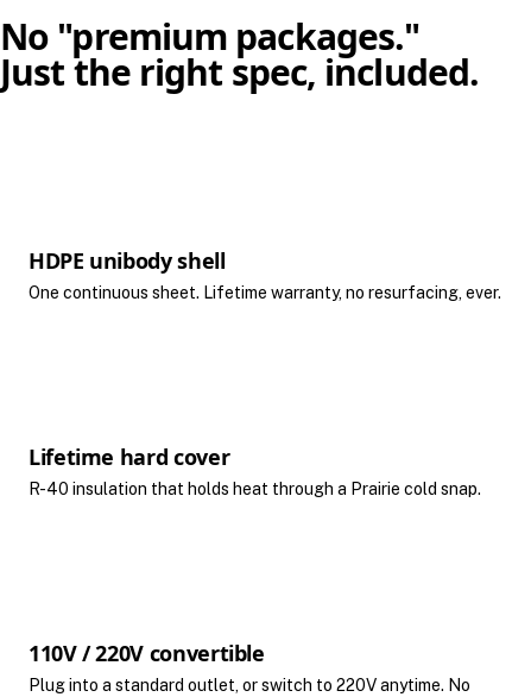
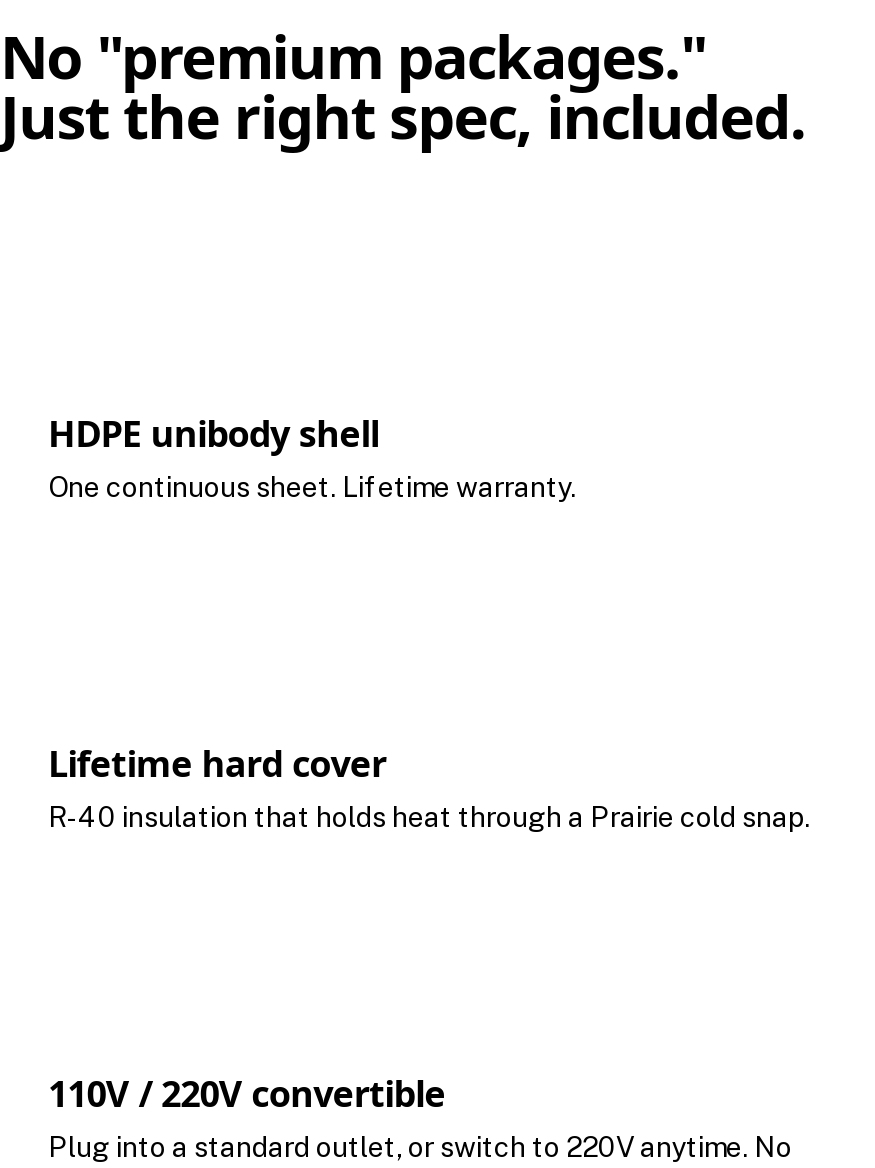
[29,282,501,302] One continuous sheet. Lifetime warranty, no resurfacing, ever. -> [48,471,576,503] One continuous sheet. Lifetime warranty.

